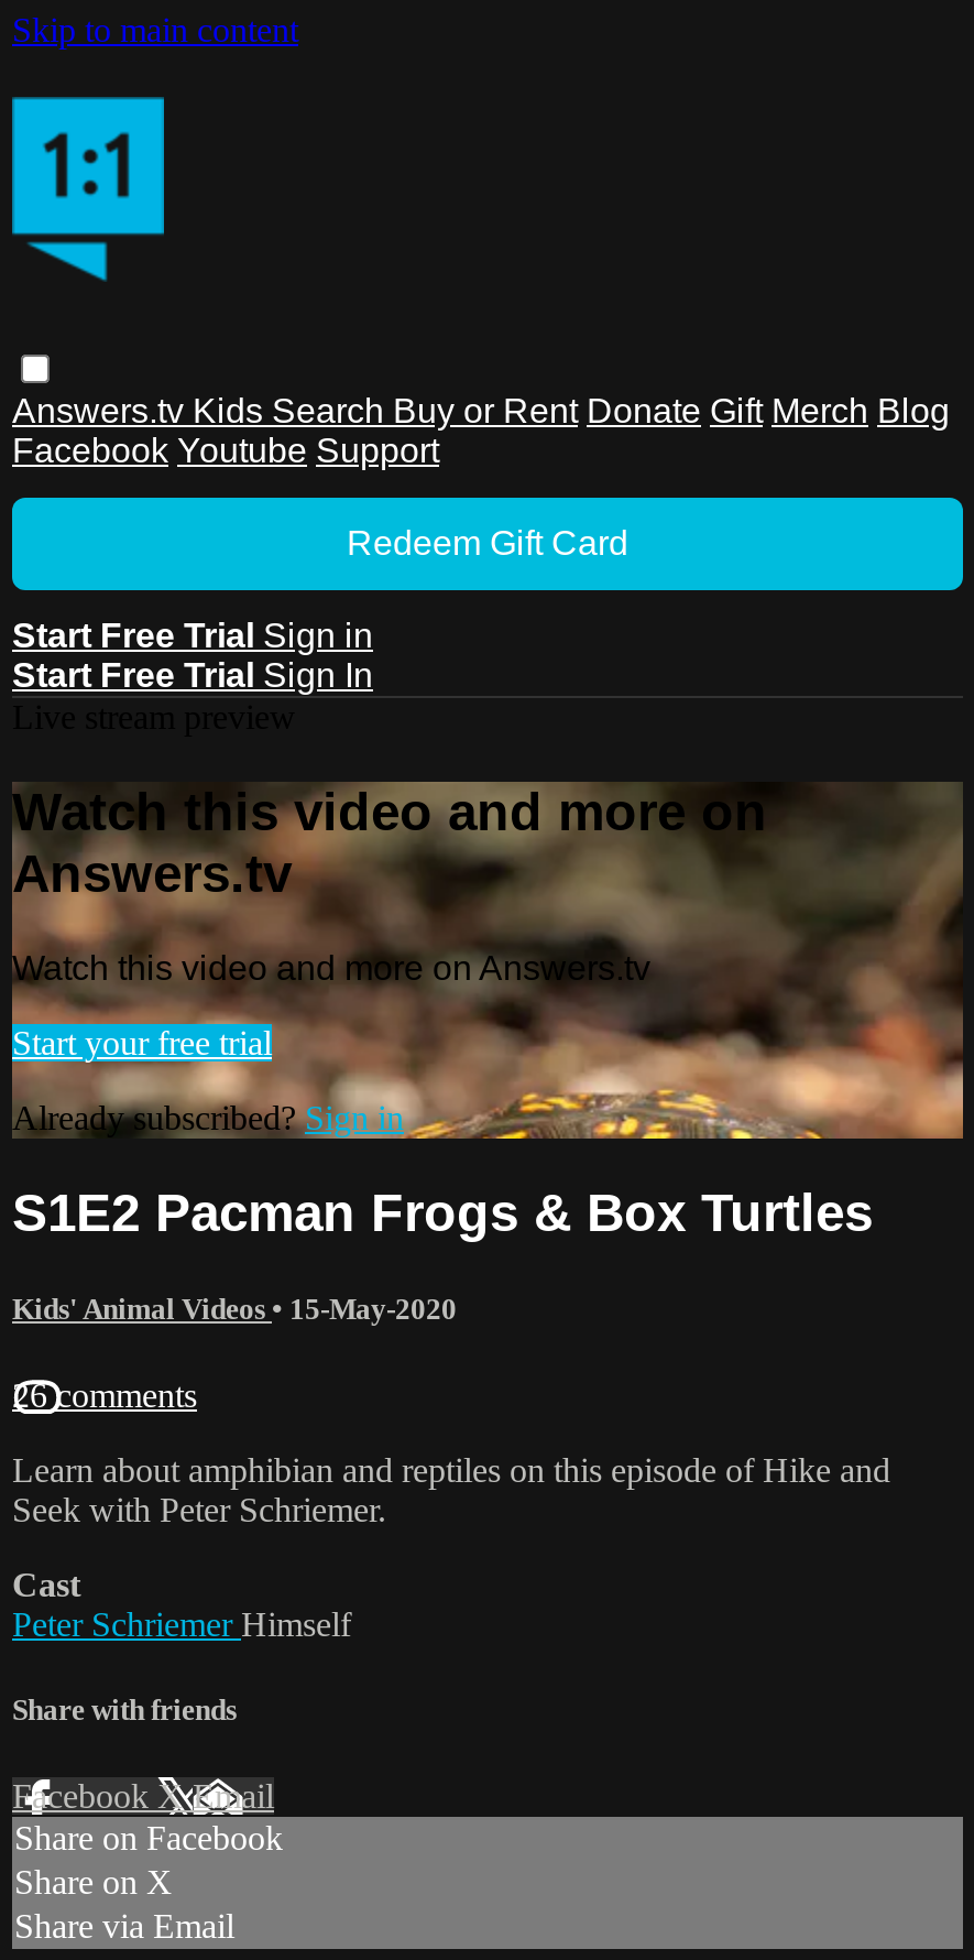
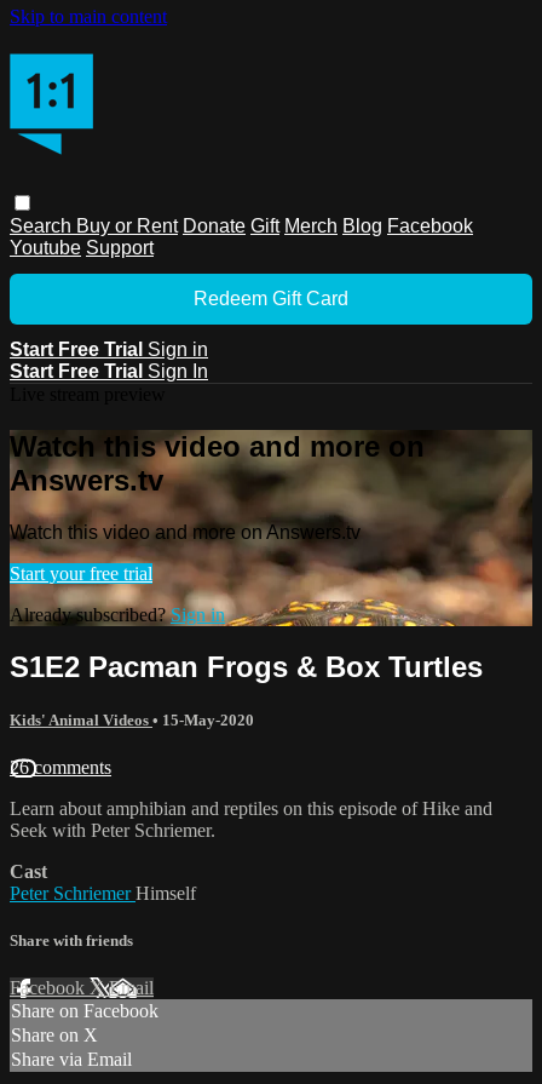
[12,392,950,469] Answers.tv Kids Search Buy or Rent Donate Gift Merch Blog | Facebook Youtube Support -> [10,215,473,258] Search Buy or Rent Donate Gift Merch Blog Facebook | Youtube Support

